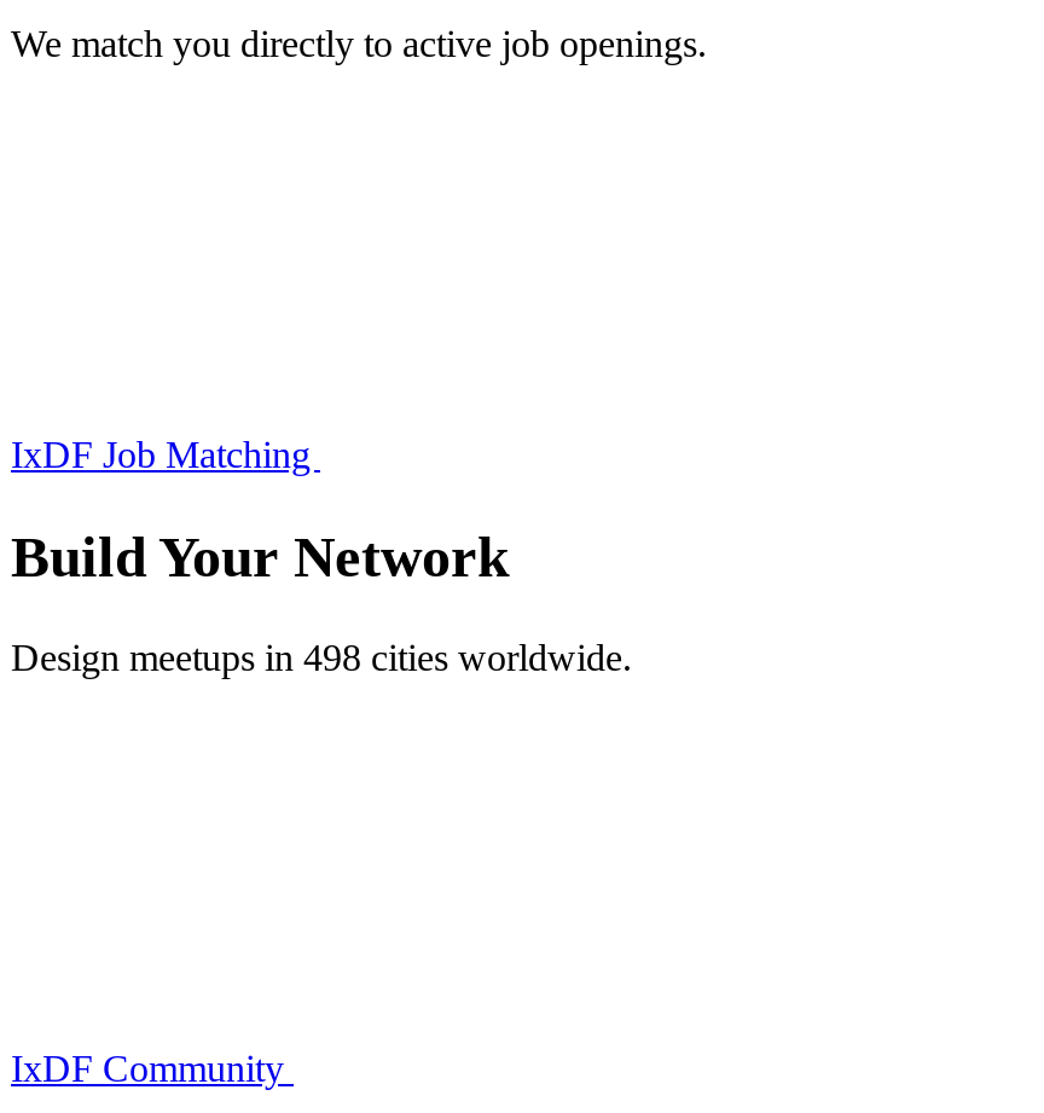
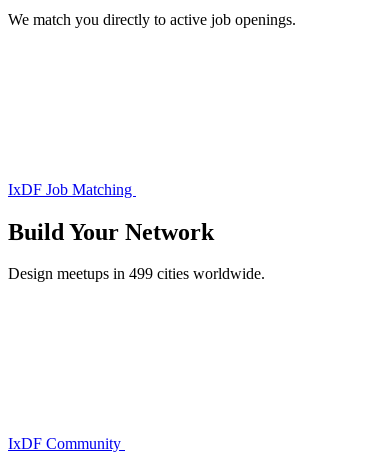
[11,638,632,679] Design meetups in 498 cities worldwide. -> [8,265,265,282] Design meetups in 499 cities worldwide.

